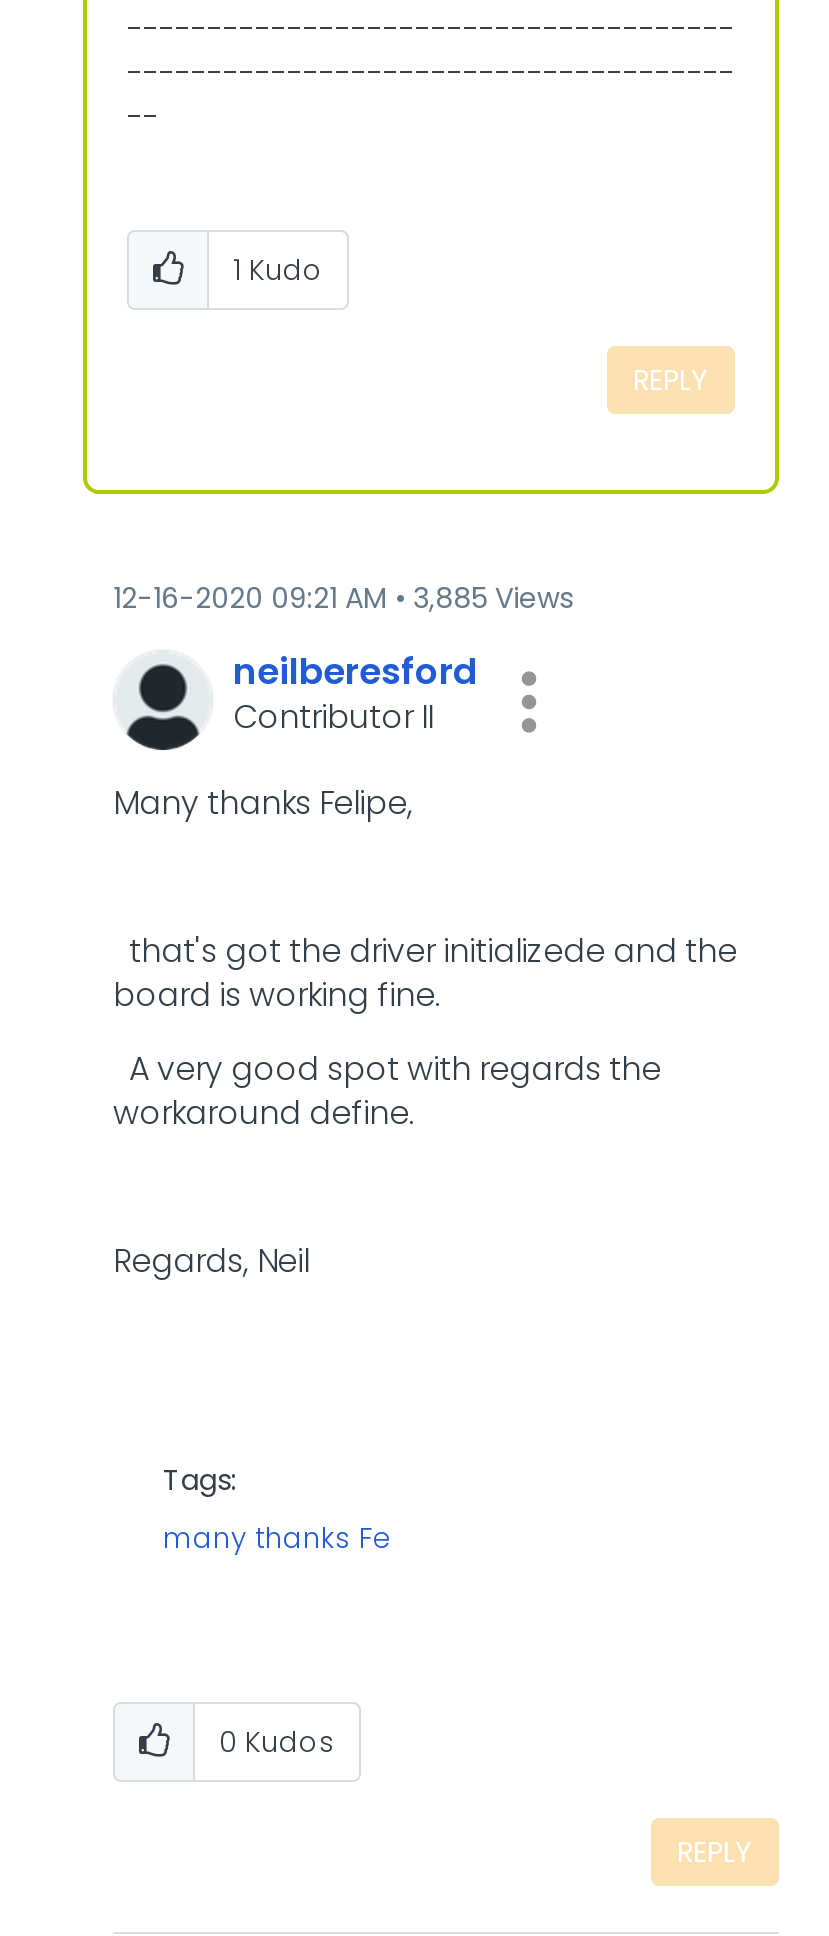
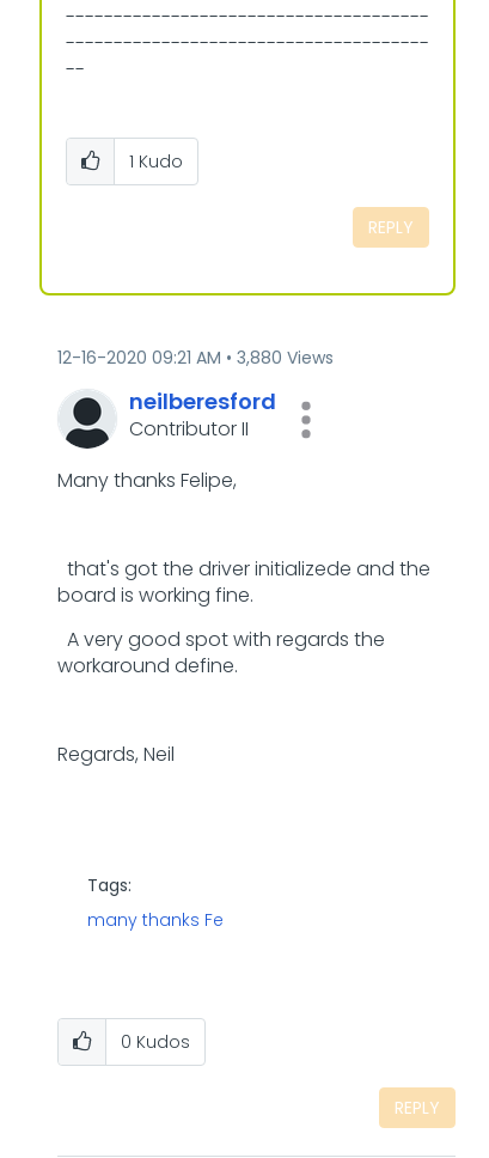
[113,578,573,618] 12-16-2020 09:21 AM 3,885 Views -> [57,345,334,369] 12-16-2020 09:21 AM 3,880 Views

